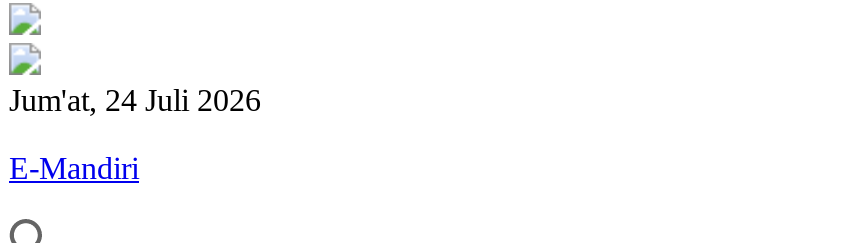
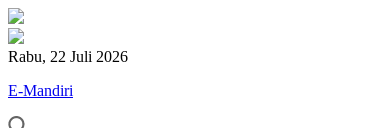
[9,83,261,117] Jum'at, 24 Juli 2026 -> [8,48,128,65] Rabu, 22 Juli 2026

